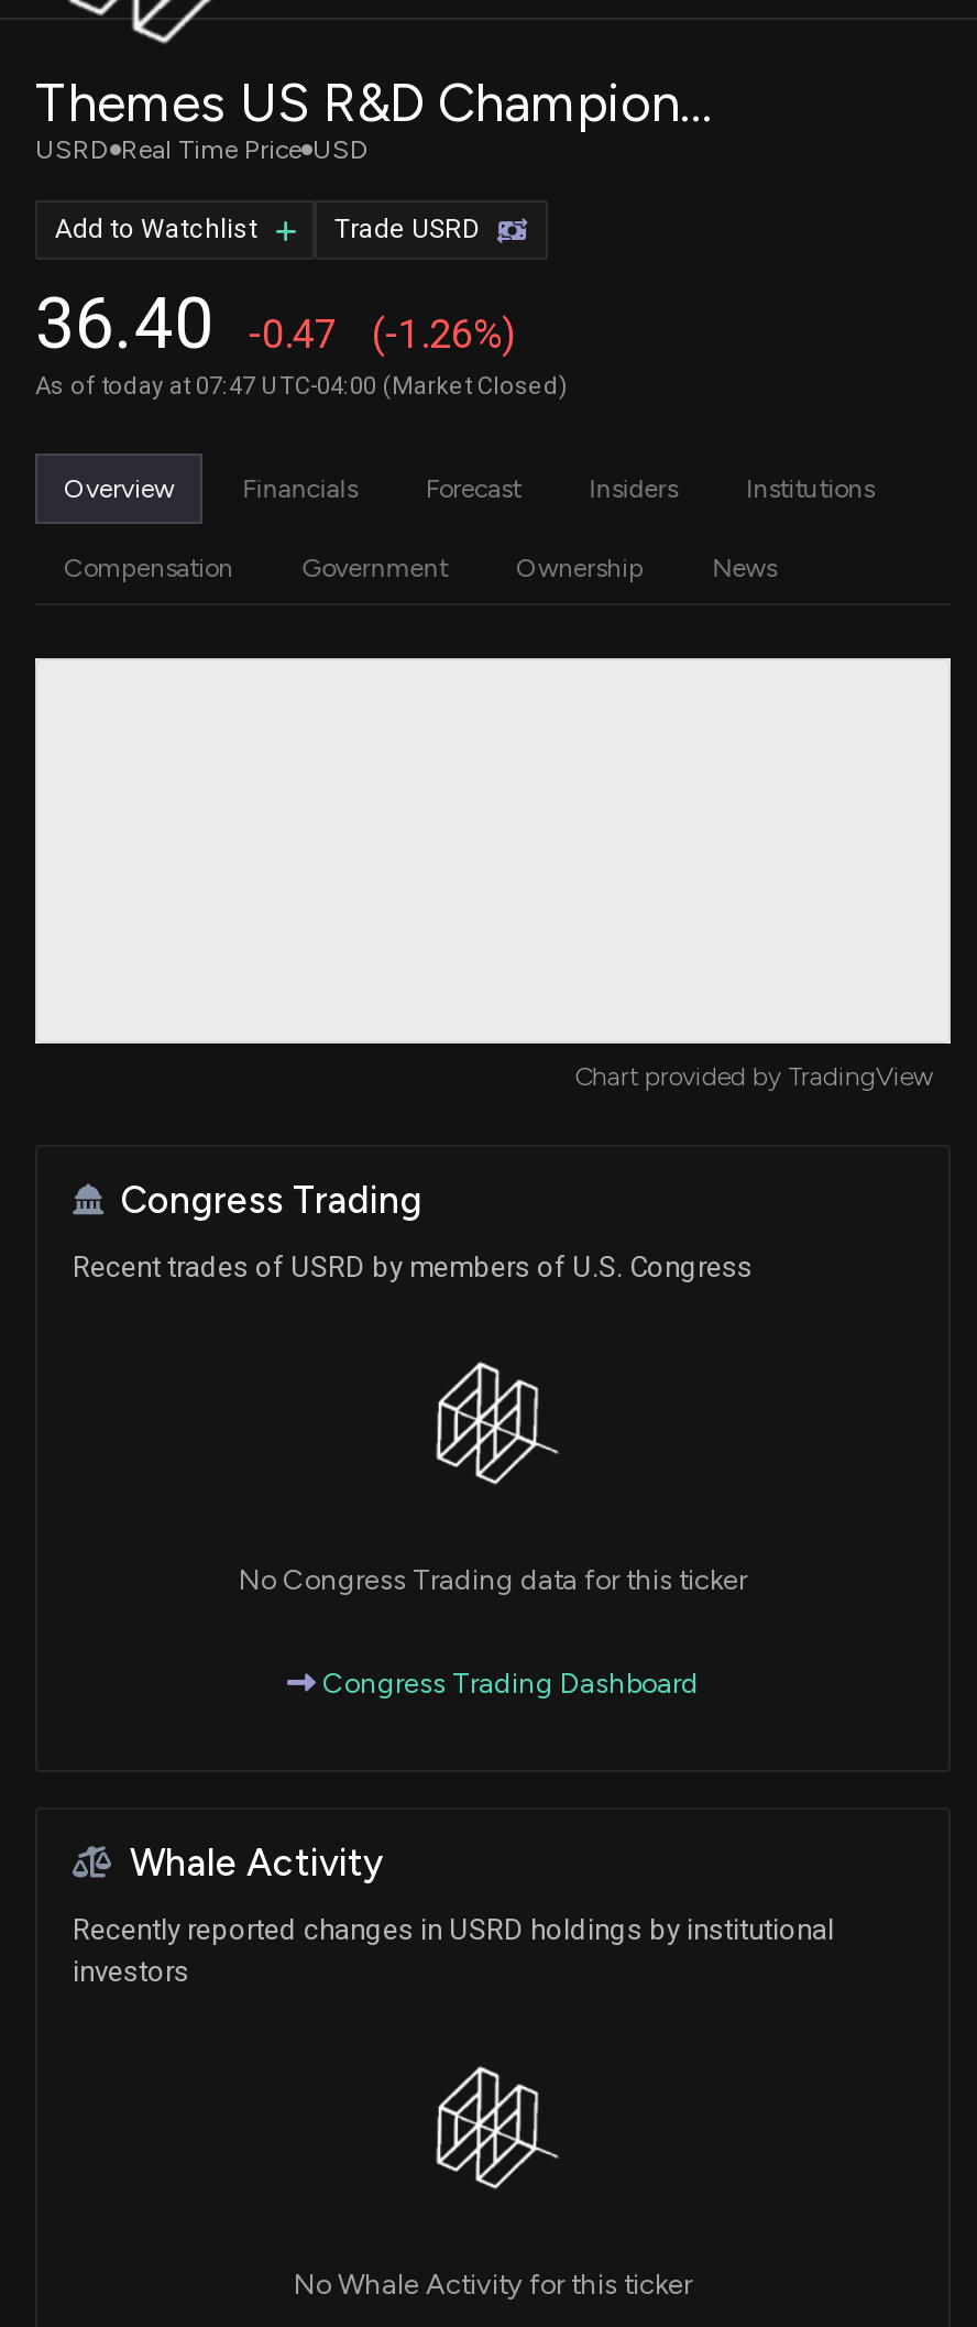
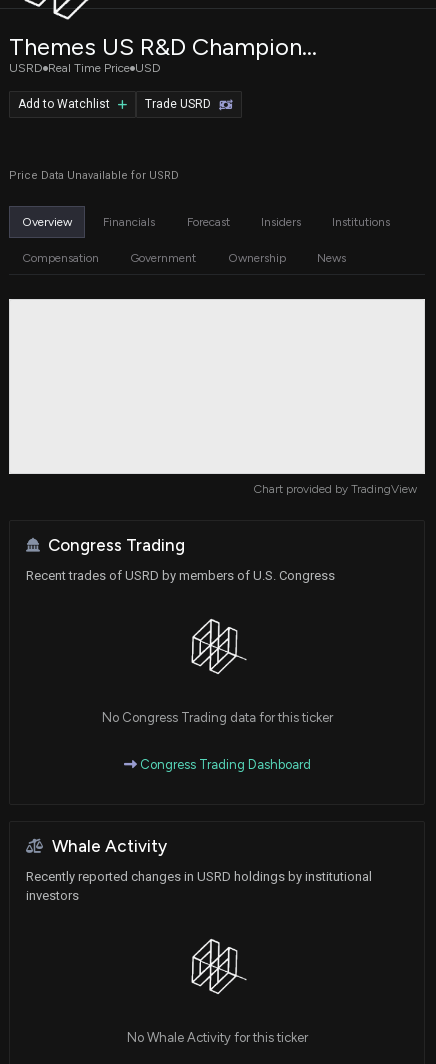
[35,281,568,400] 36.40 | -0.47 | (-1.26%) | As of today at 07:47 UTC-04:00 (Market Closed) -> [9,168,179,181] Price Data Unavailable for USRD

